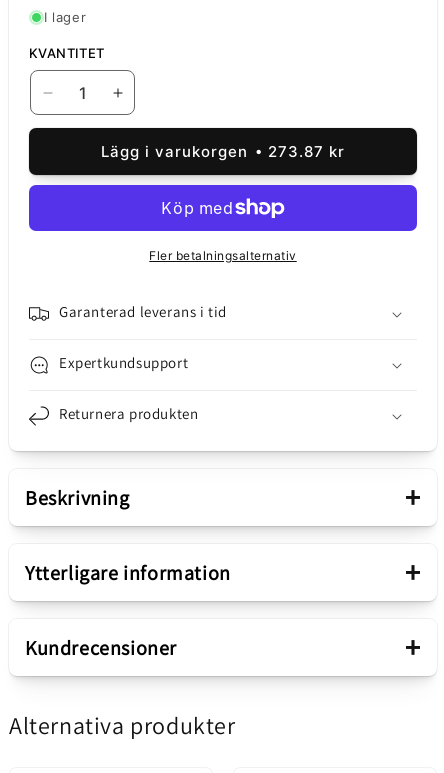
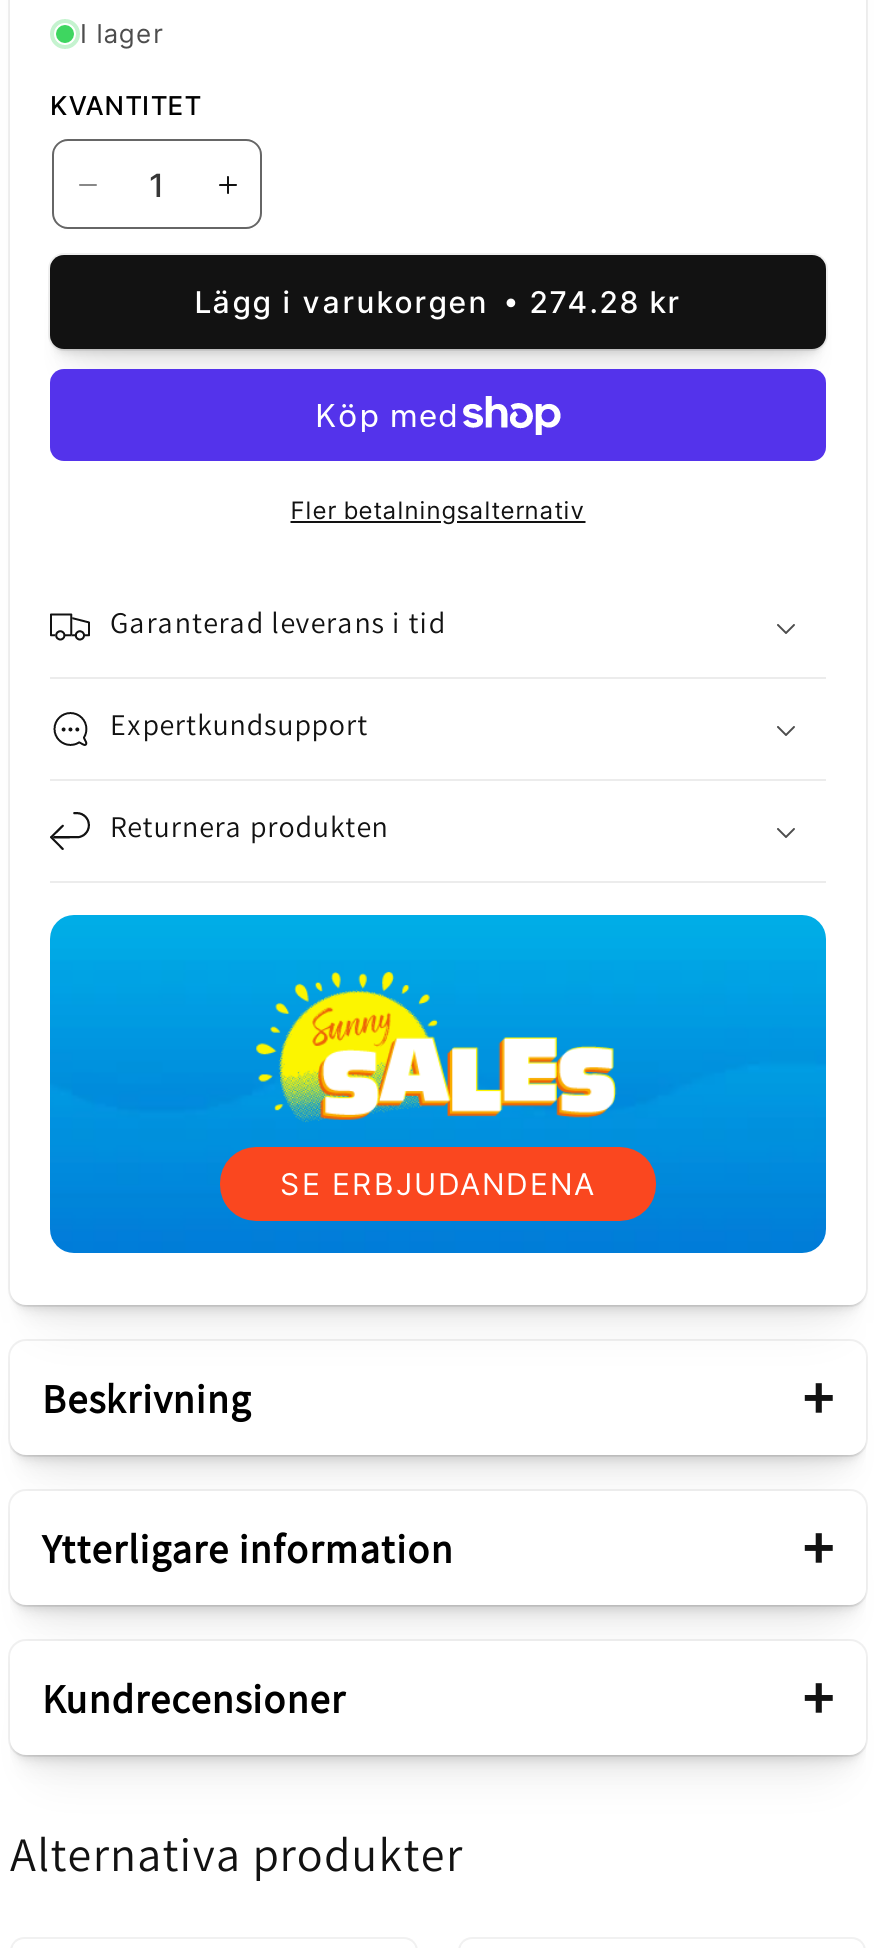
[268,142,345,161] 273.87 kr -> [530,282,682,320] 274.28 kr
none -> [48,914,828,1256] [image] | SE ERBJUDANDENA

